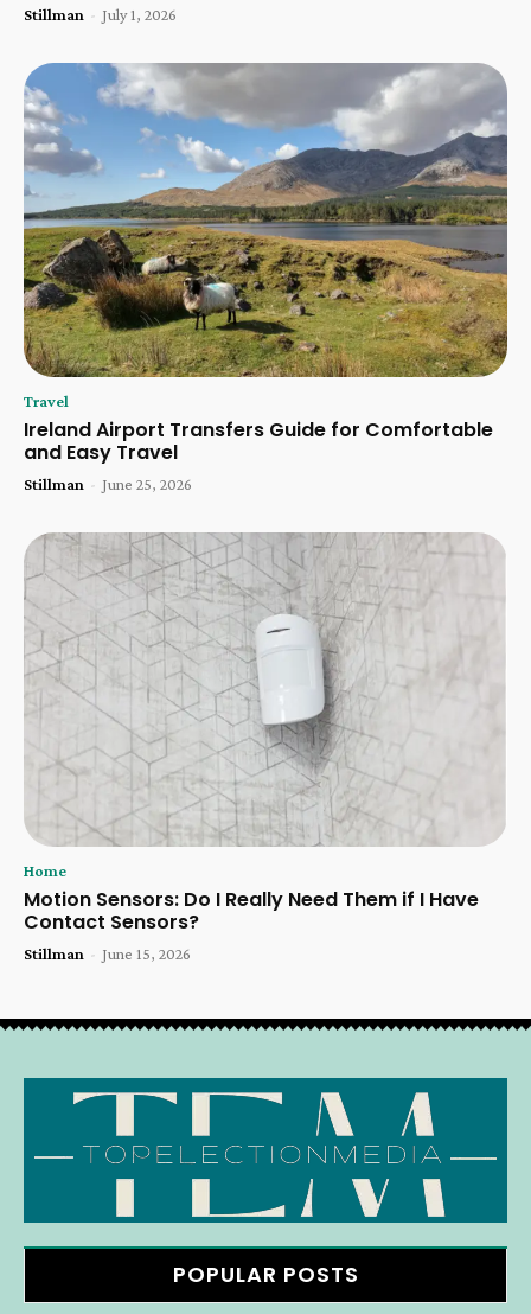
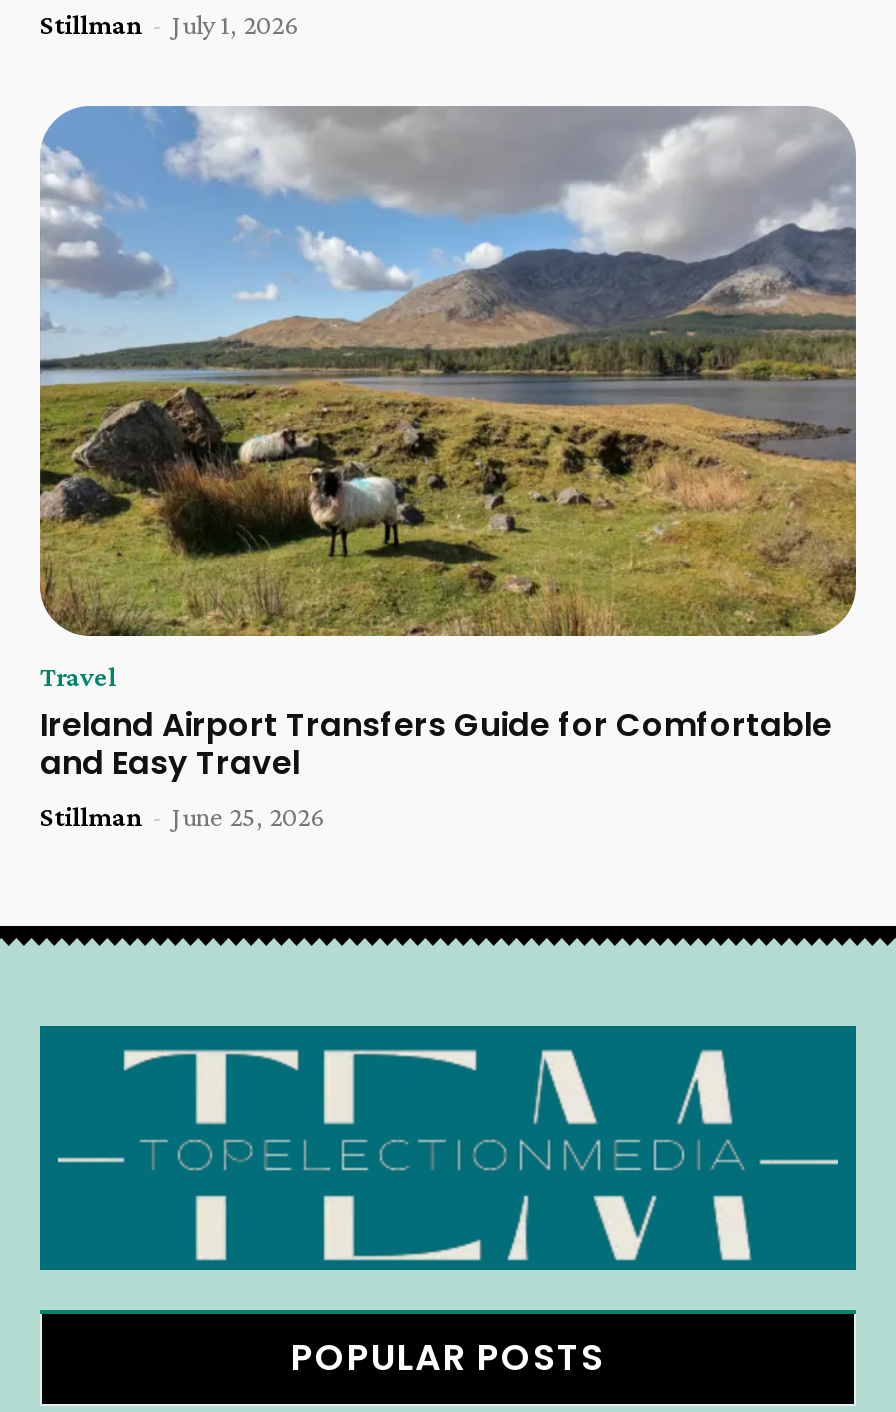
[24,532,507,963] [image] | Home | Motion Sensors: Do I Really Need Them if I Have | Contact Sensors? | Stillman - June 15, 2026 -> none

